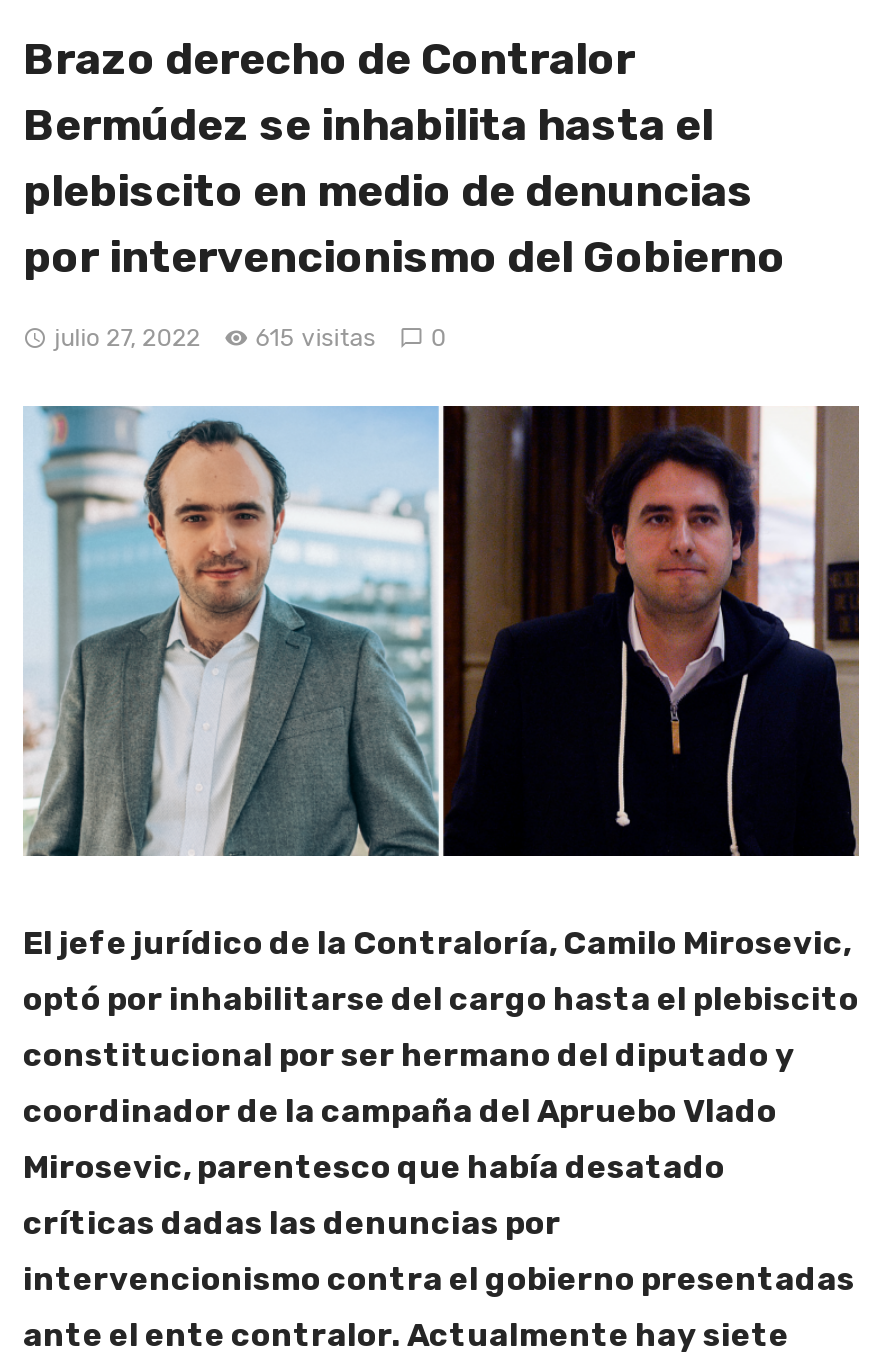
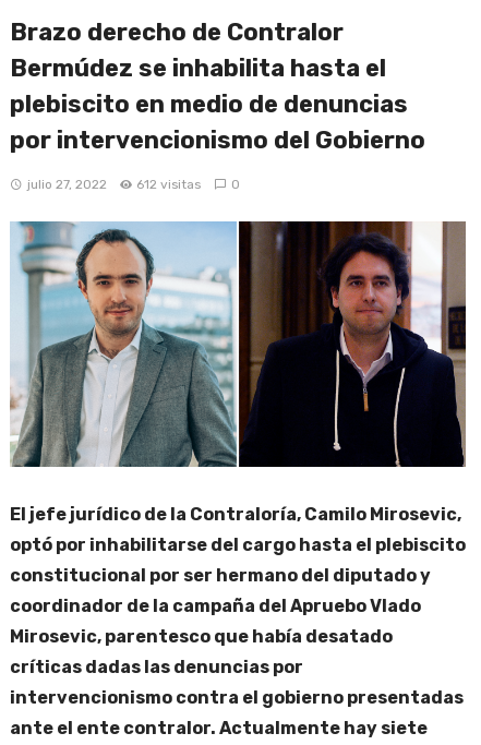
[54,324,447,352] julio 27, 2022 615 visitas 0 -> [27,177,240,192] julio 27, 2022 612 visitas 0

